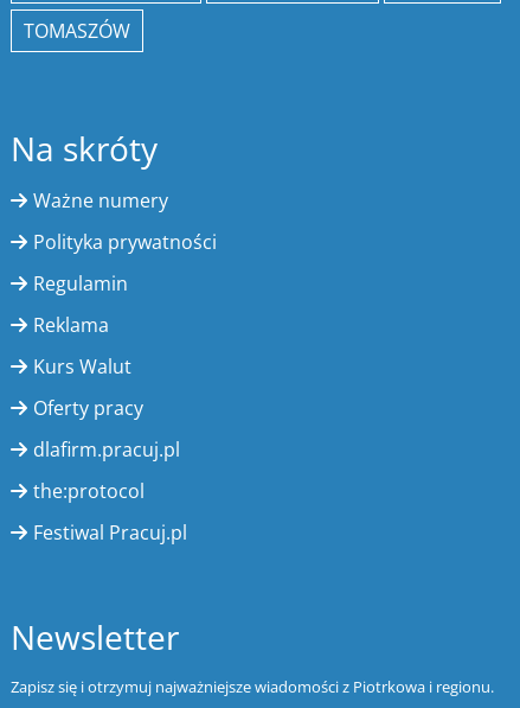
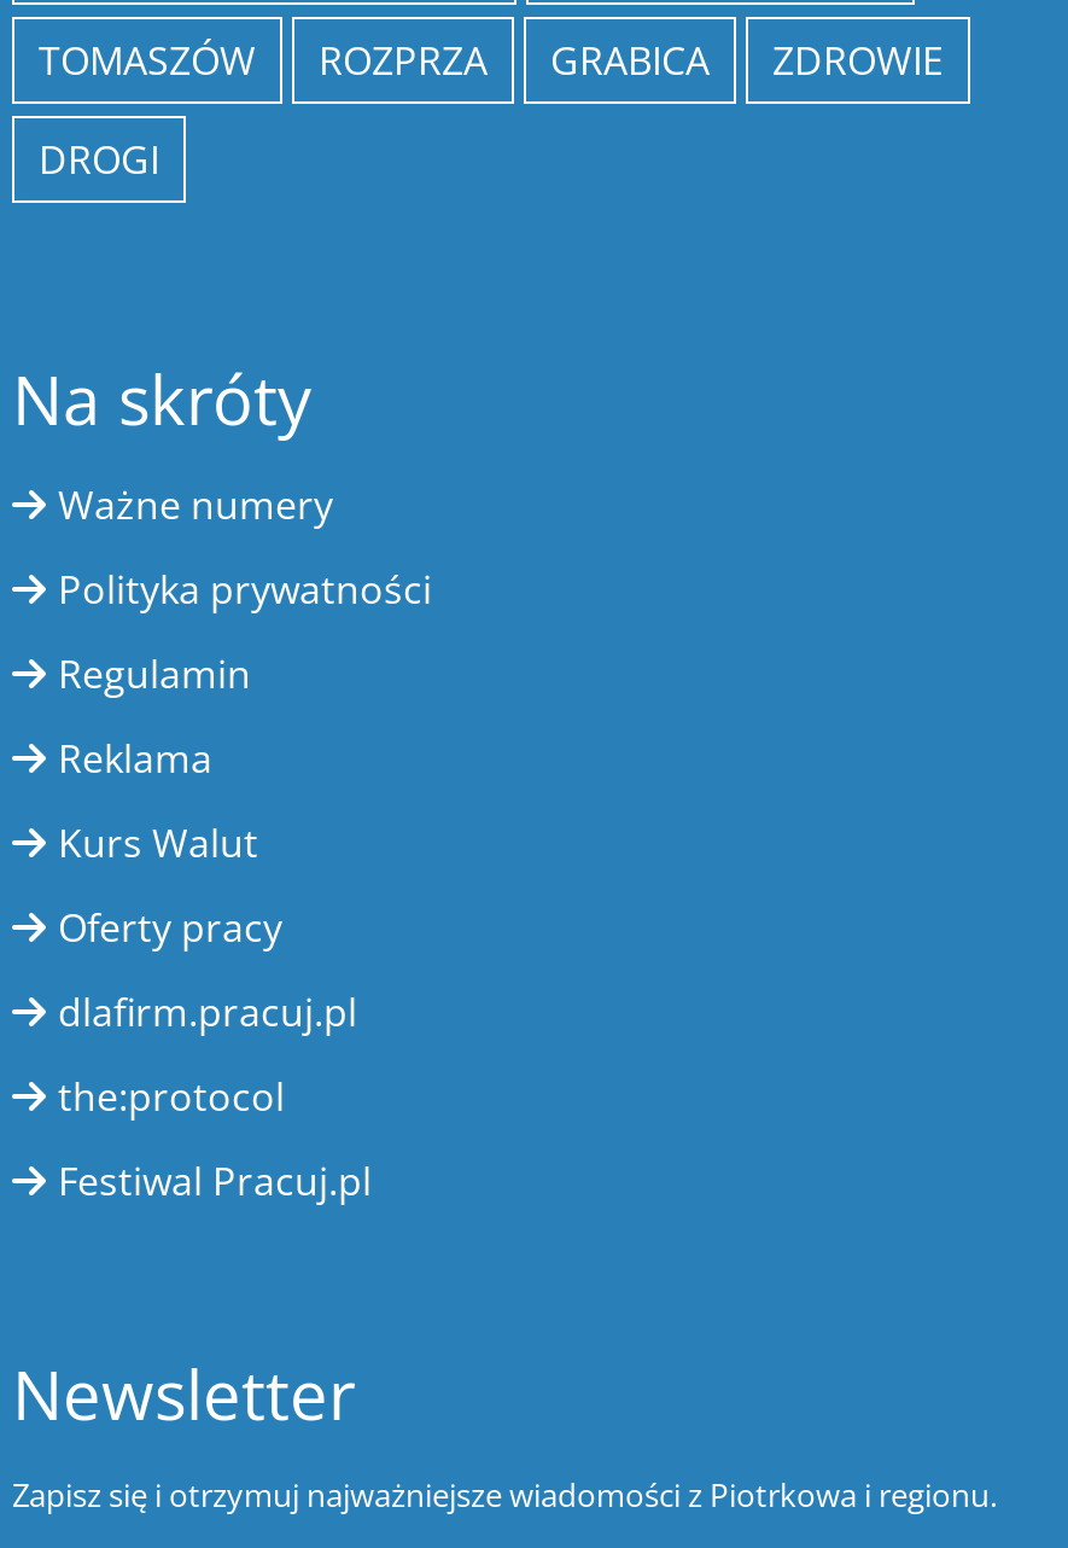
none -> [39,33,944,185] ROZPRZA | GRABICA | ZDROWIE | DROGI

